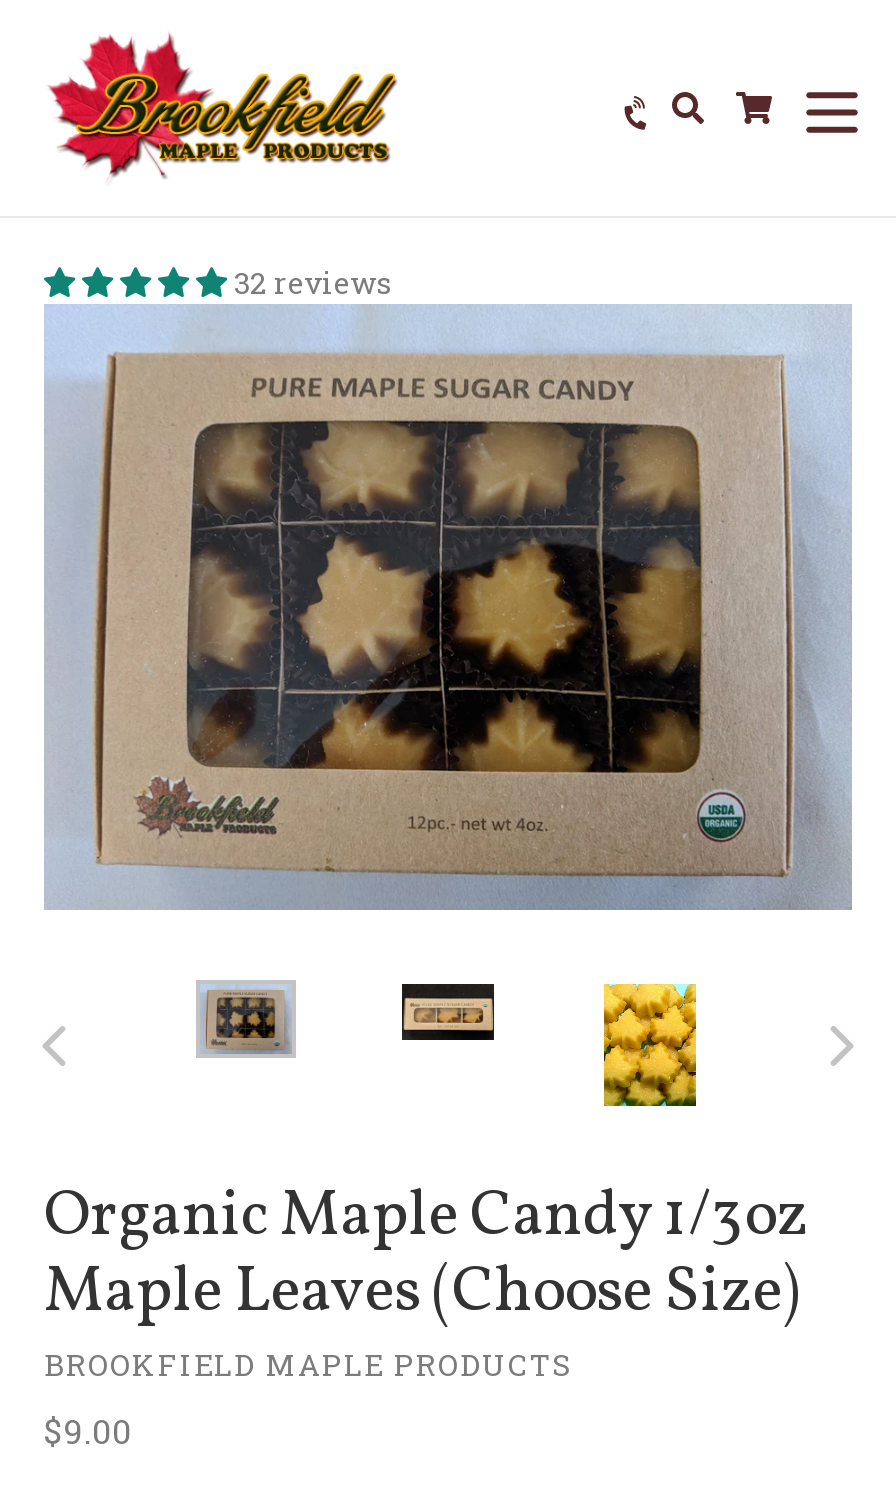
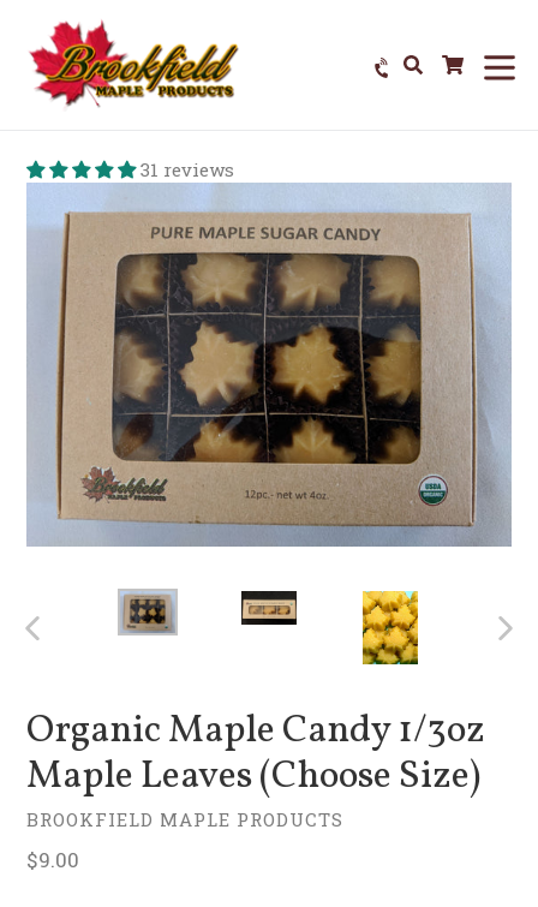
[234,262,392,302] 32 reviews -> [141,157,234,181] 31 reviews

